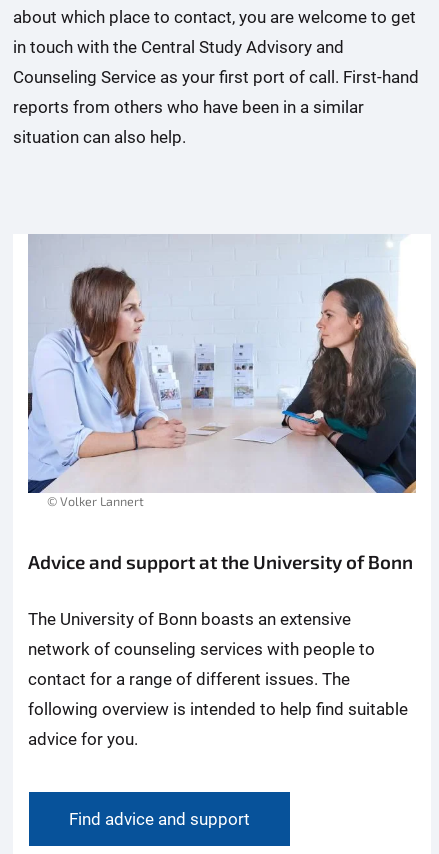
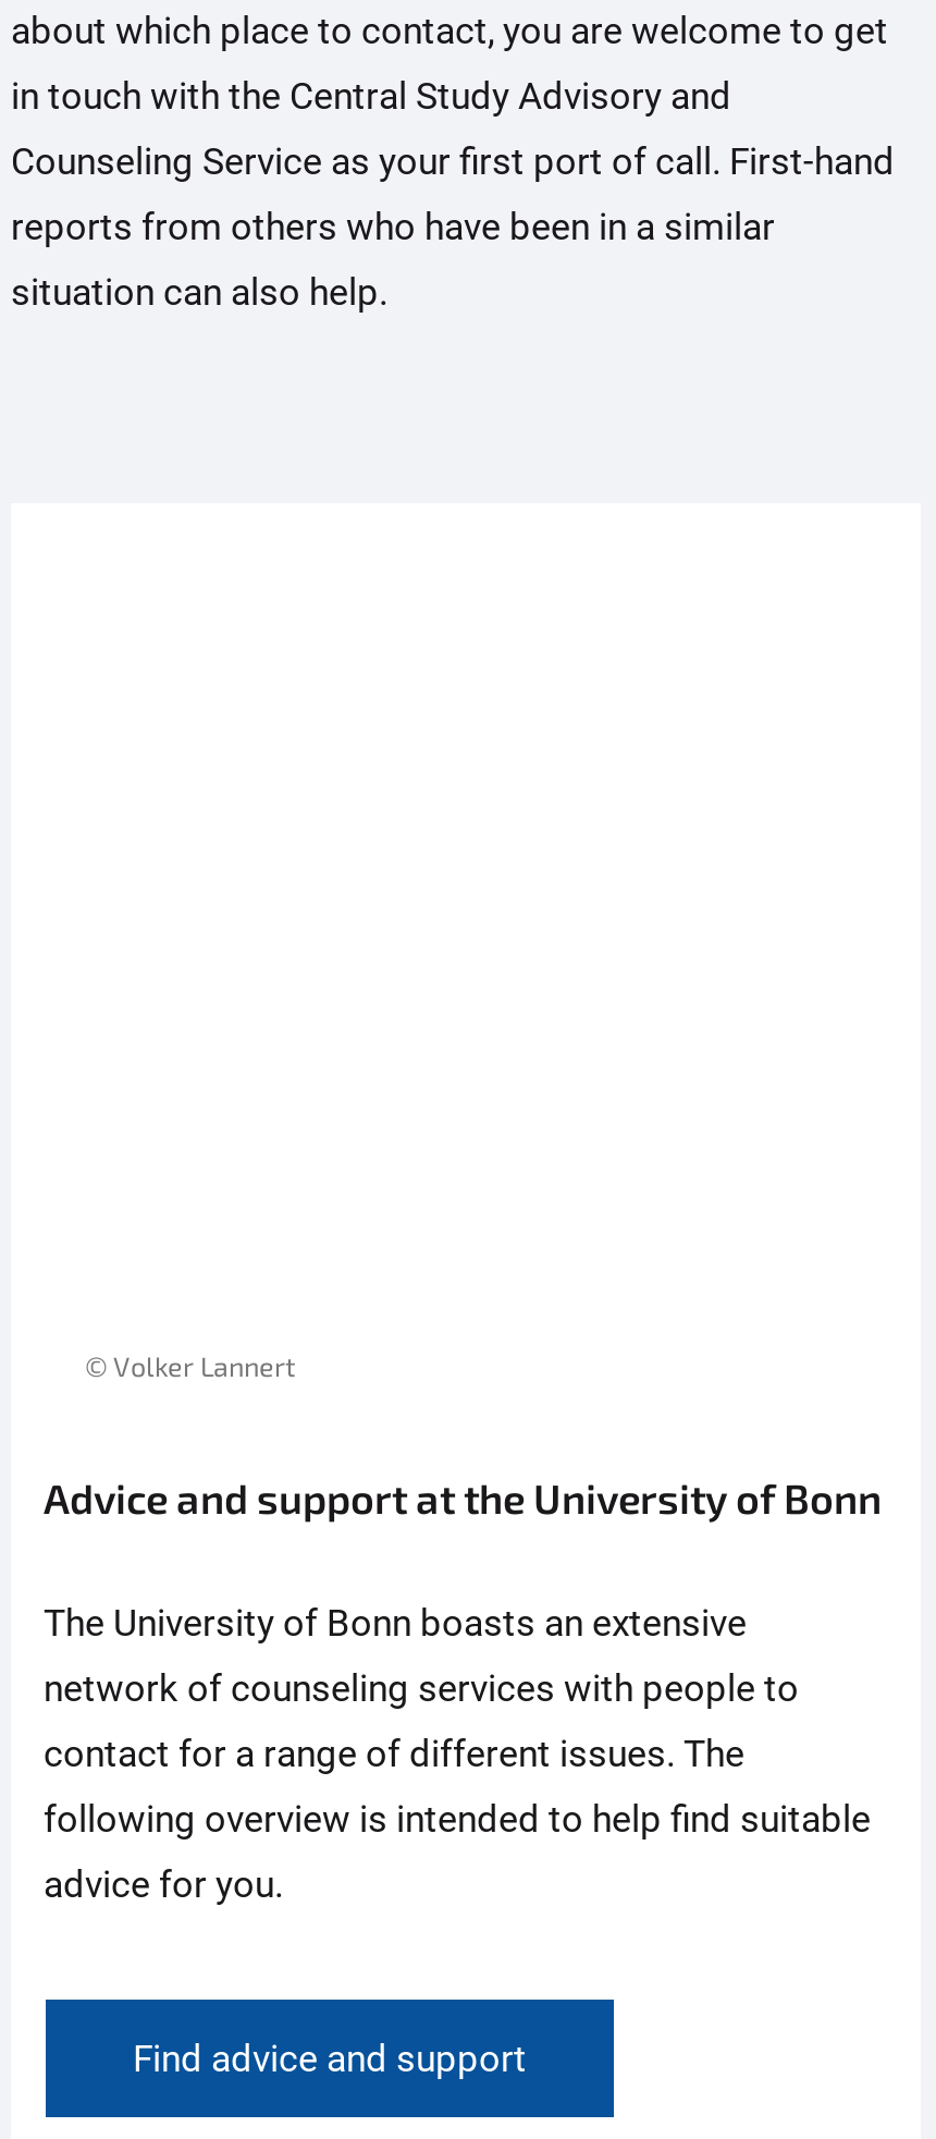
[27,234,417,494] [image] -> none

